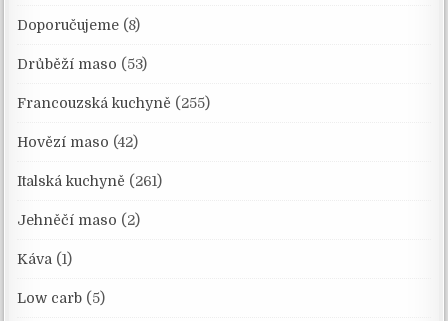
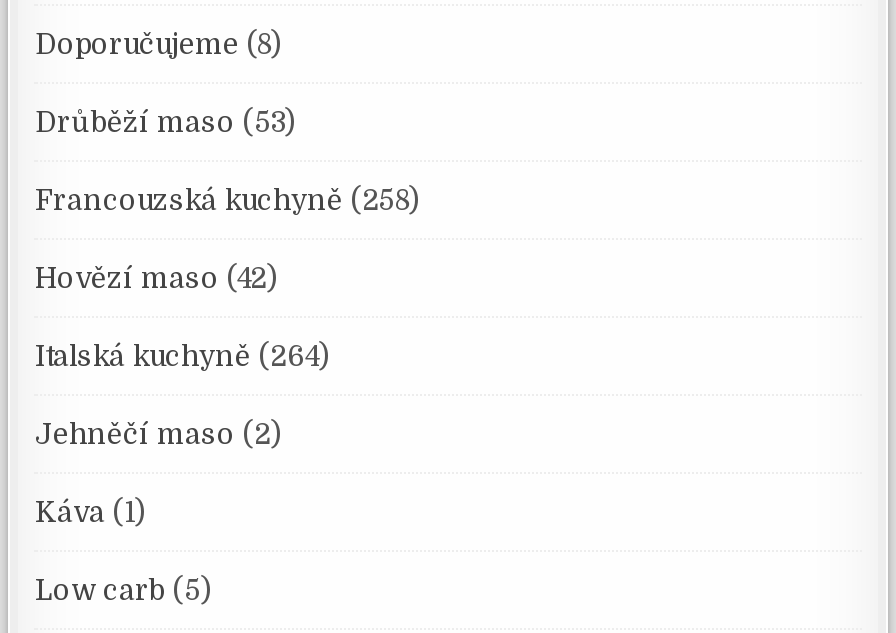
[17,95,210,111] Francouzská kuchyně (255) -> [35,184,419,216] Francouzská kuchyně (258)
[17,173,162,189] Italská kuchyně (261) -> [35,340,329,372] Italská kuchyně (264)

